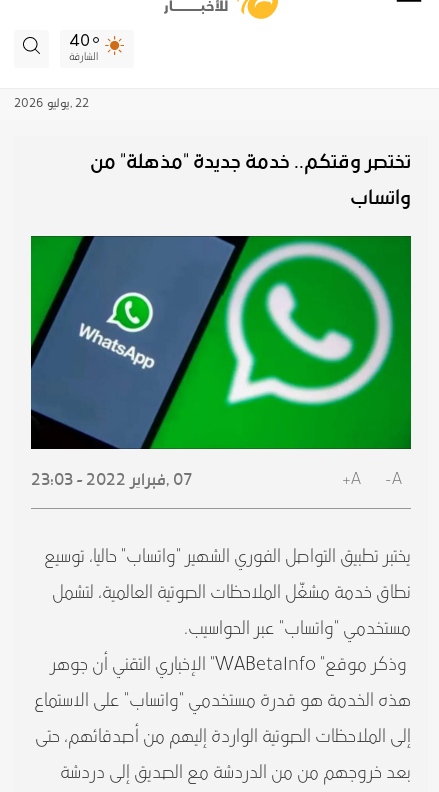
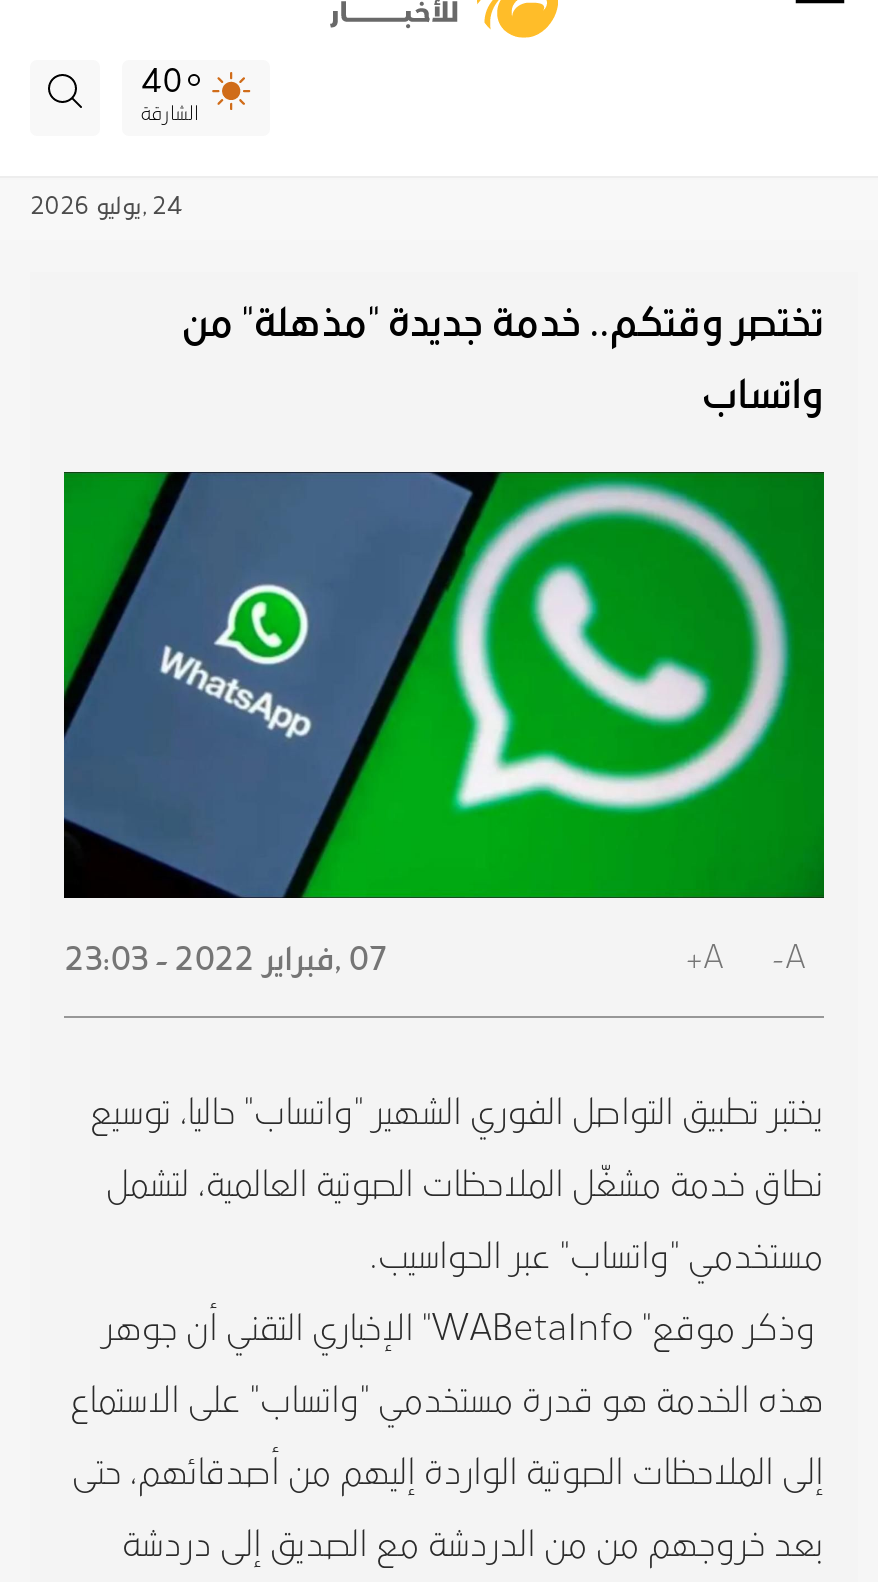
[14,94,89,112] 22 , يوليو 2026 -> [30,188,184,224] 24 , يوليو 2026

